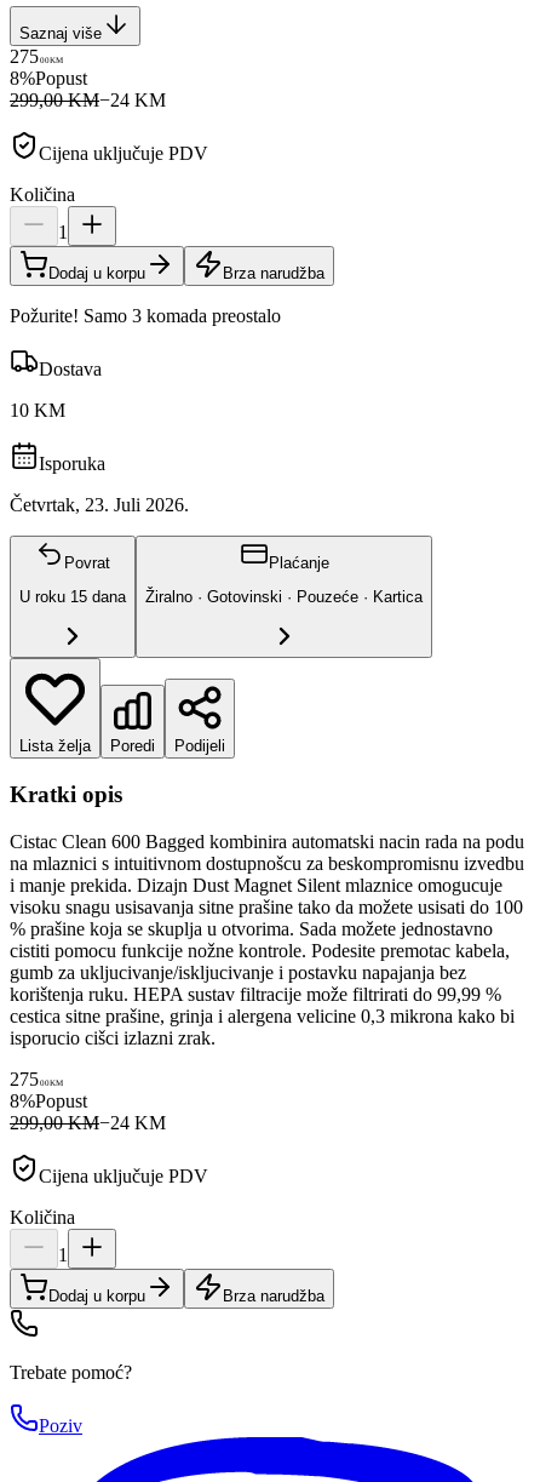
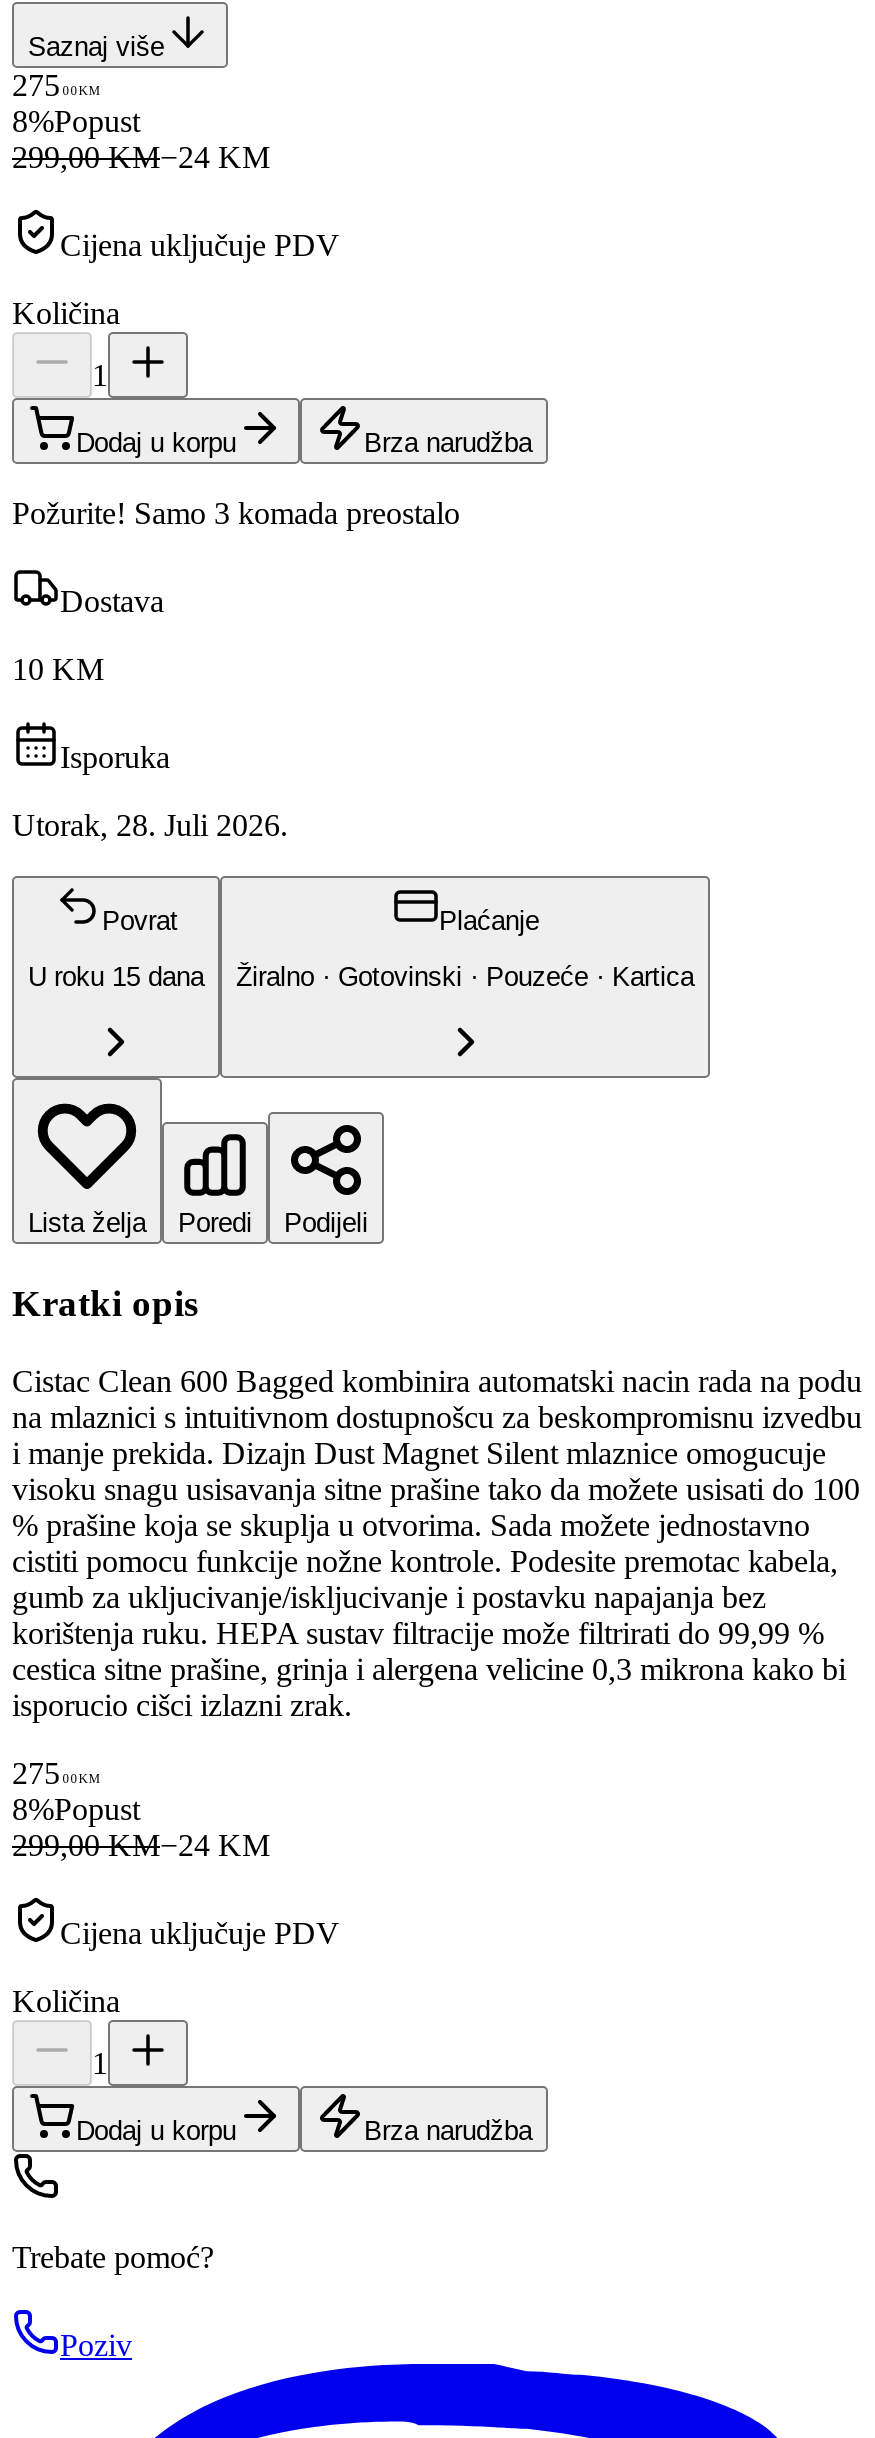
[10,494,189,515] Četvrtak, 23. Juli 2026. -> [12,808,288,842] Utorak, 28. Juli 2026.

